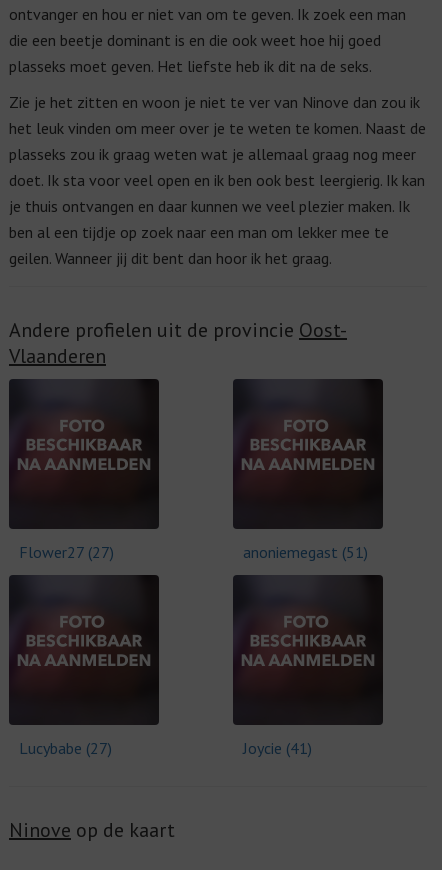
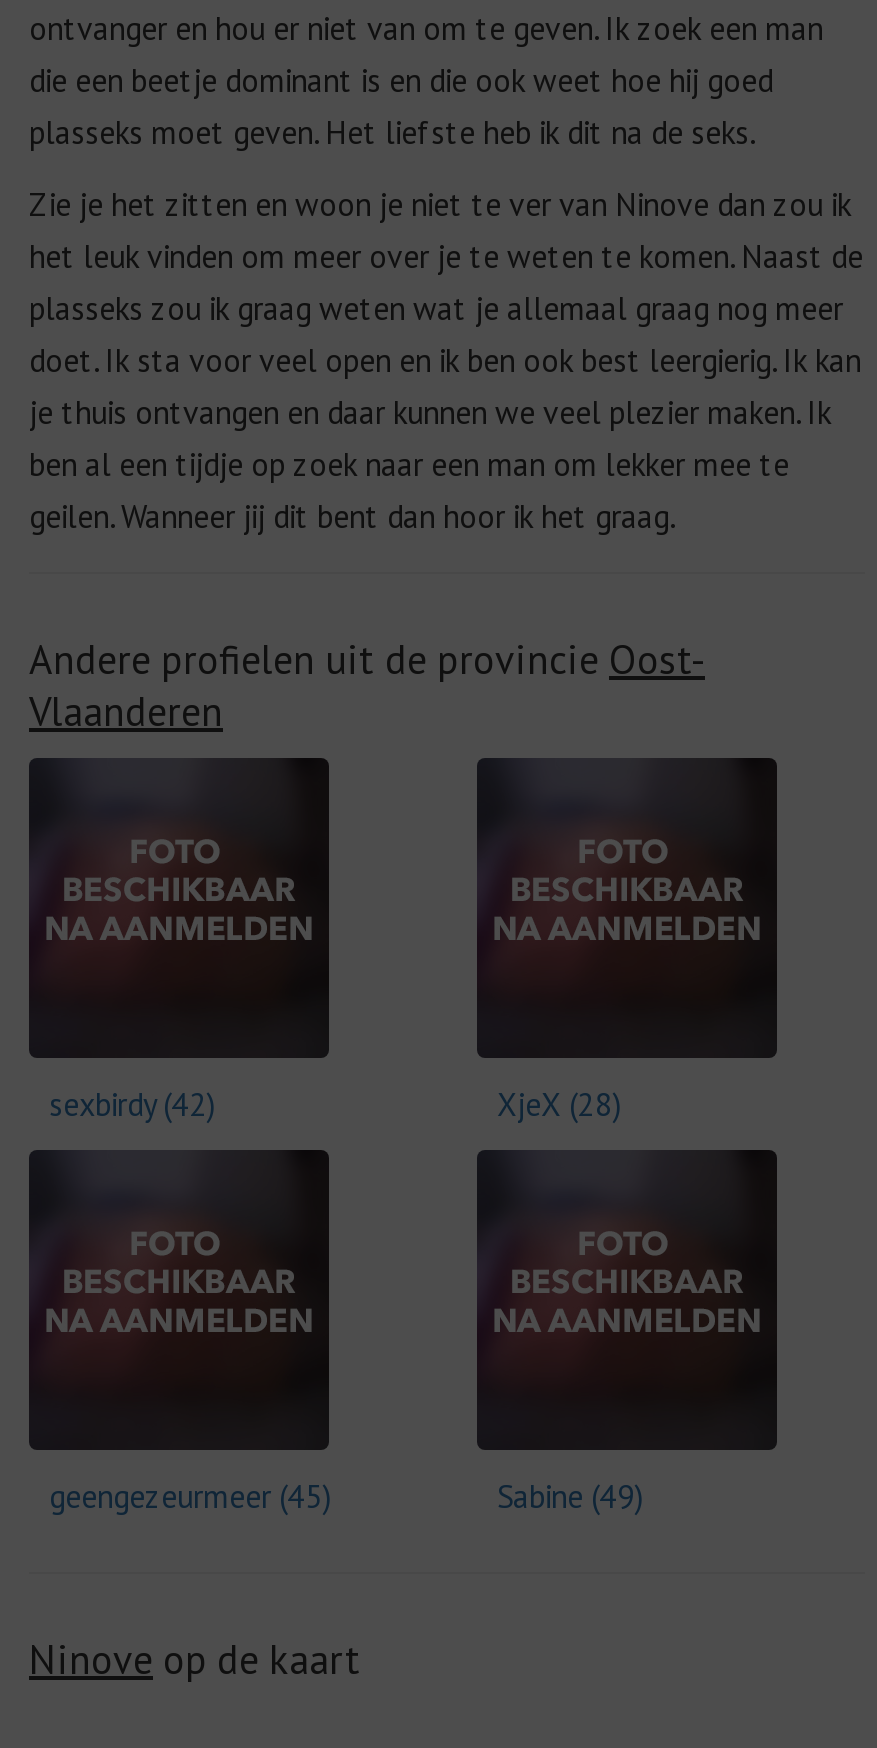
[19,542,368,562] Flower27 (27) | anoniemegast (51) -> [49,1084,621,1124] sexbirdy (42) | XjeX (28)
[19,738,312,758] Lucybabe (27) | Joycie (41) -> [49,1476,643,1516] geengezeurmeer (45) | Sabine (49)

